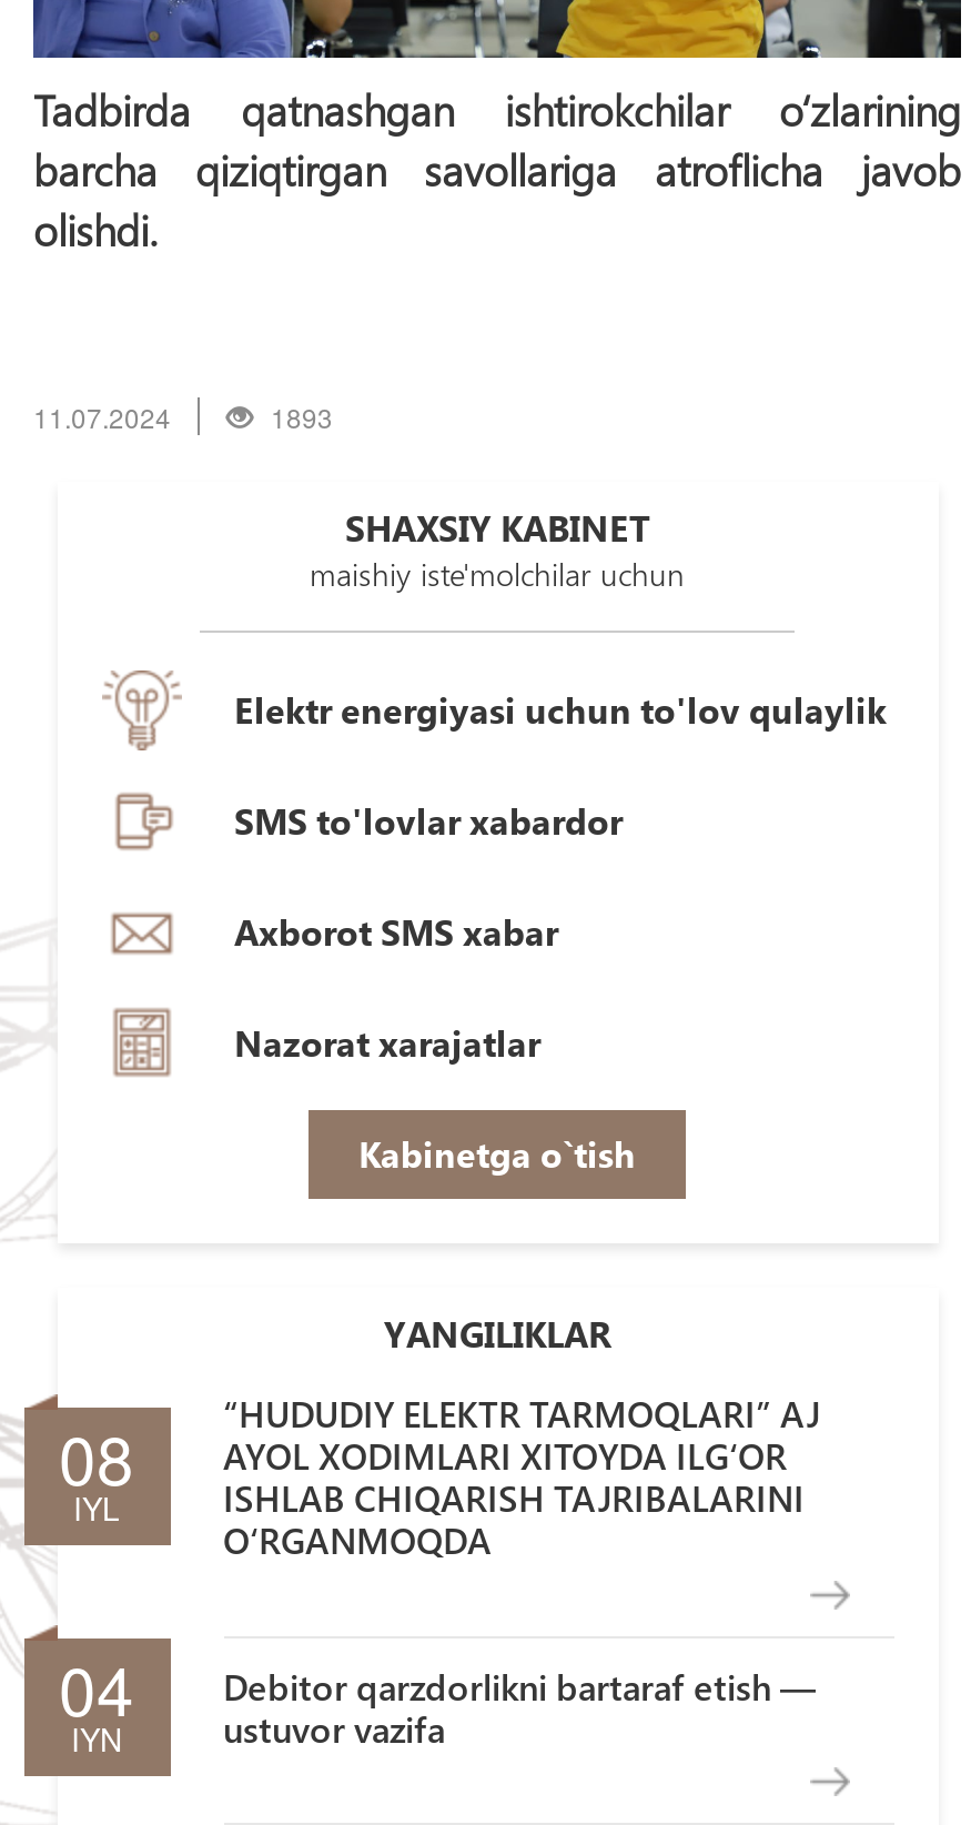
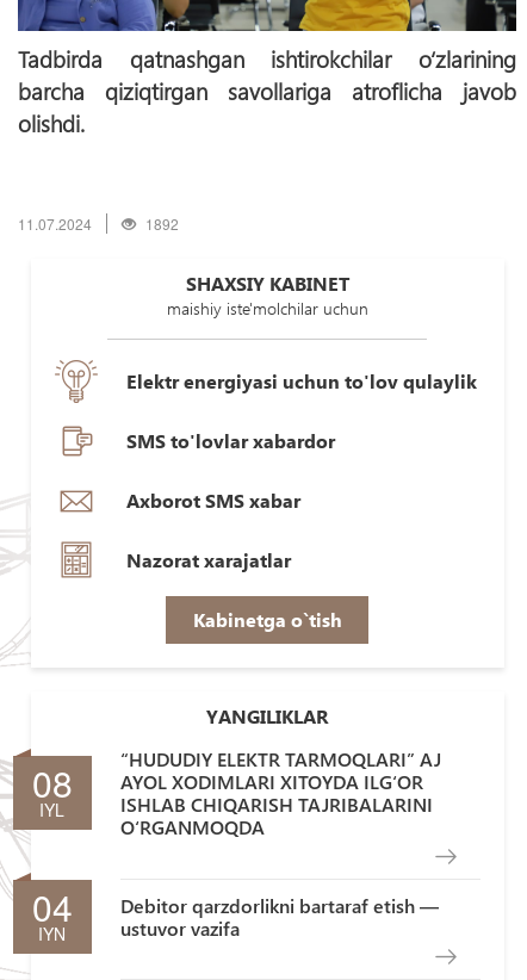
[264,399,333,436] 1893 -> [142,214,179,234] 1892

